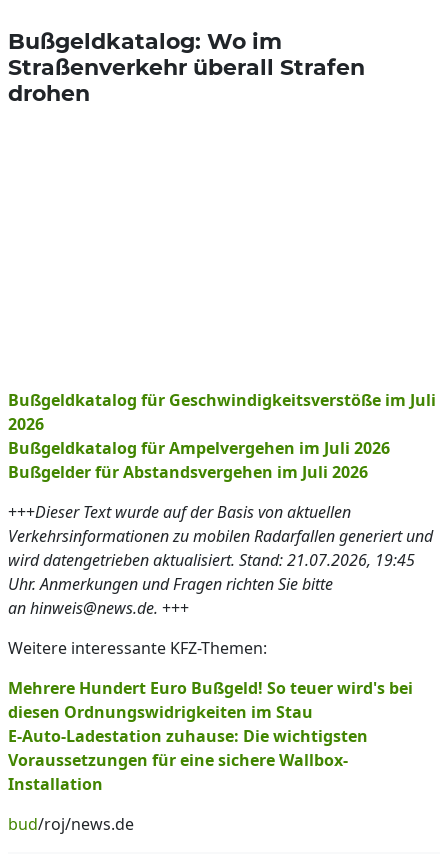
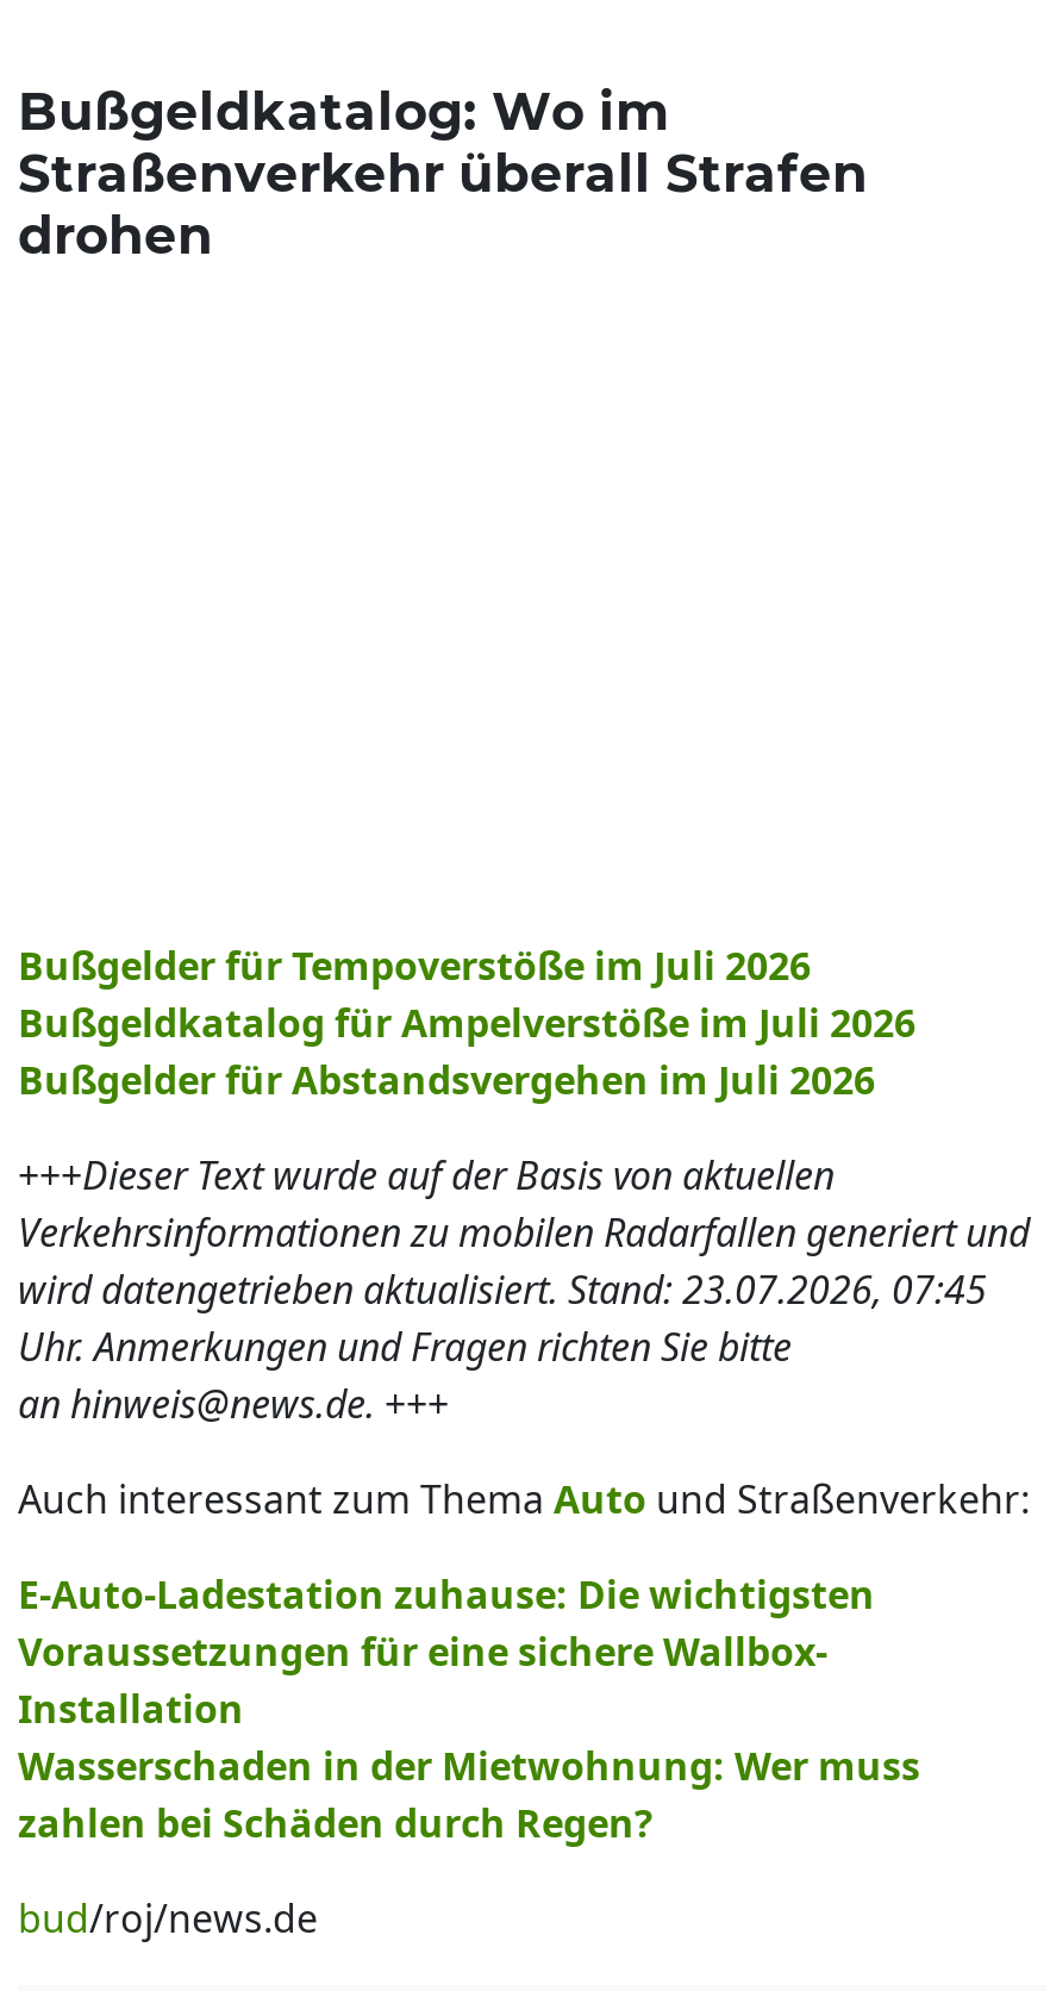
[8,389,436,459] Bußgeldkatalog für Geschwindigkeitsverstöße im Juli | 2026 | Bußgeldkatalog für Ampelvergehen im Juli 2026 -> [18,940,915,1049] Bußgelder für Tempoverstöße im Juli 2026 | Bußgeldkatalog für Ampelverstöße im Juli 2026
[8,549,415,571] wird datengetrieben aktualisiert. Stand: 21.07.2026, 19:45 -> [18,1263,987,1316] wird datengetrieben aktualisiert. Stand: 23.07.2026, 07:45
[8,637,413,723] Weitere interessante KFZ-Themen: | Mehrere Hundert Euro Bußgeld! So teuer wird's bei | diesen Ordnungswidrigkeiten im Stau -> [18,1473,1030,1525] Auch interessant zum Thema Auto und Straßenverkehr:
moved [8,725,368,795] -> [18,1568,875,1735]: E-Auto-Ladestation zuhause: Die wichtigsten | Voraussetzungen für eine sichere Wallbox- | Installation
none -> [18,1740,920,1849] Wasserschaden in der Mietwohnung: Wer muss | zahlen bei Schäden durch Regen?

